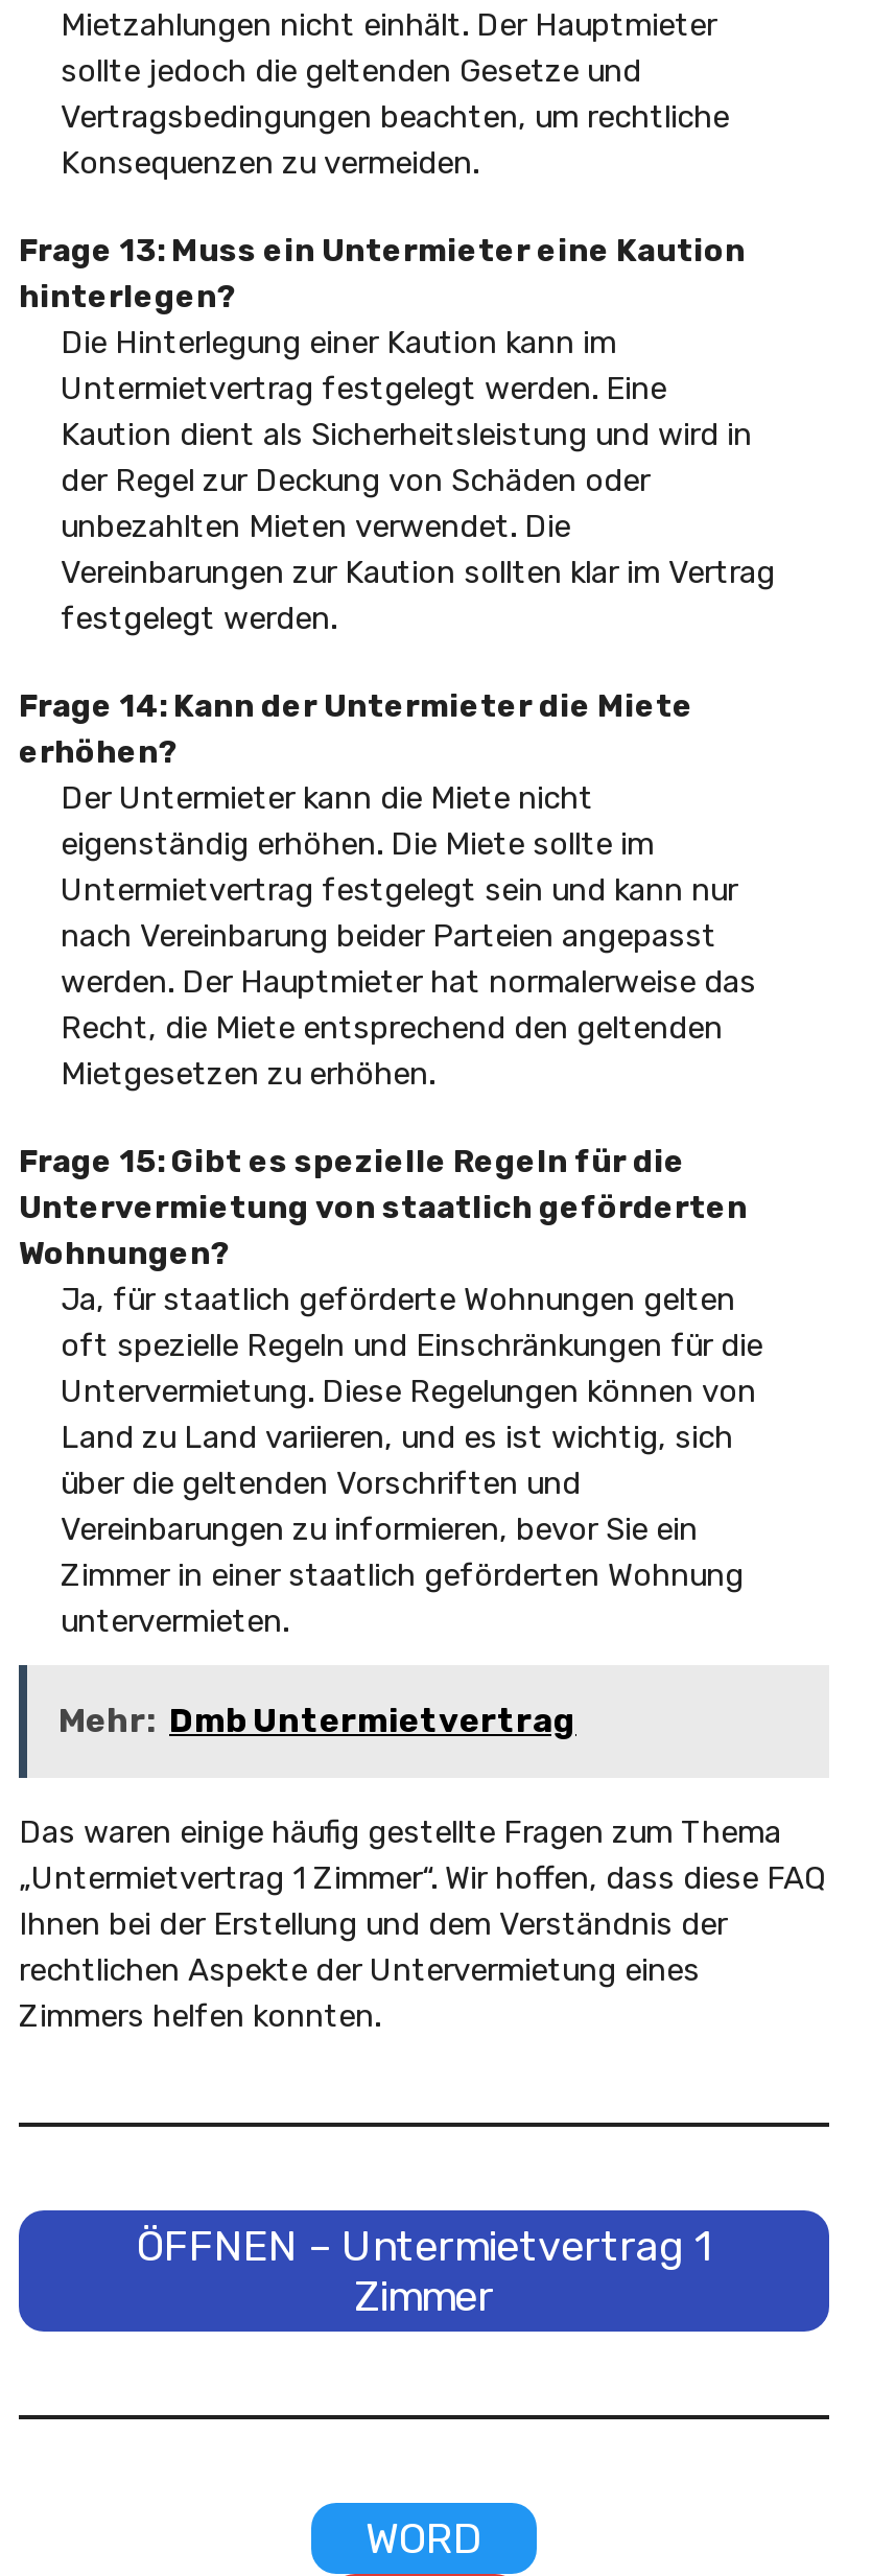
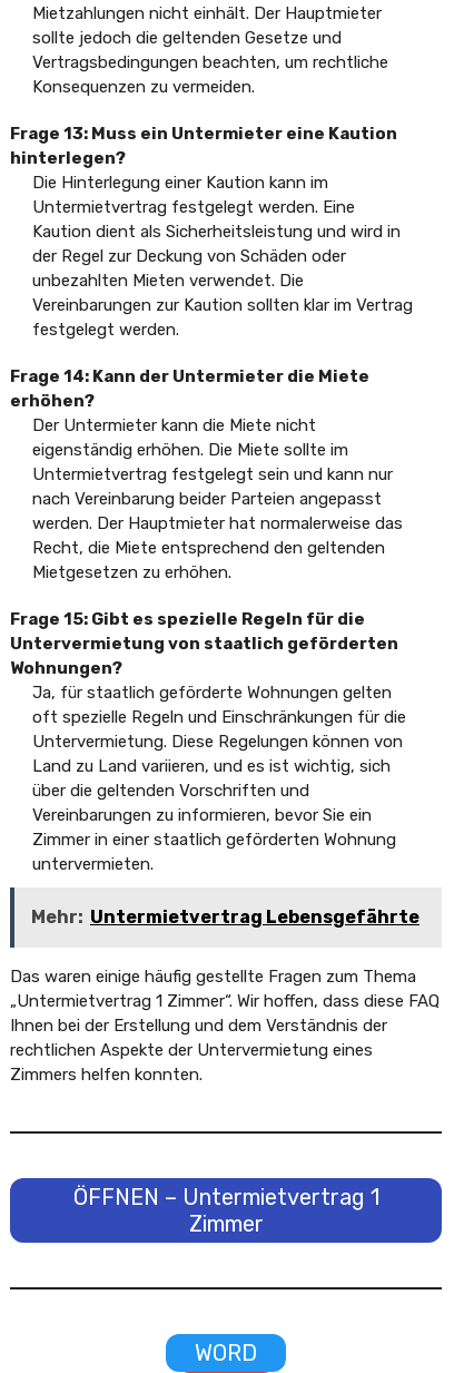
[58,1700,576,1739] Mehr: Dmb Untermietvertrag -> [31,906,419,927] Mehr: Untermietvertrag Lebensgefährte

